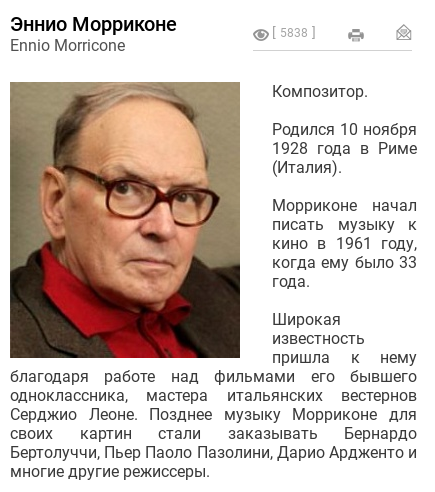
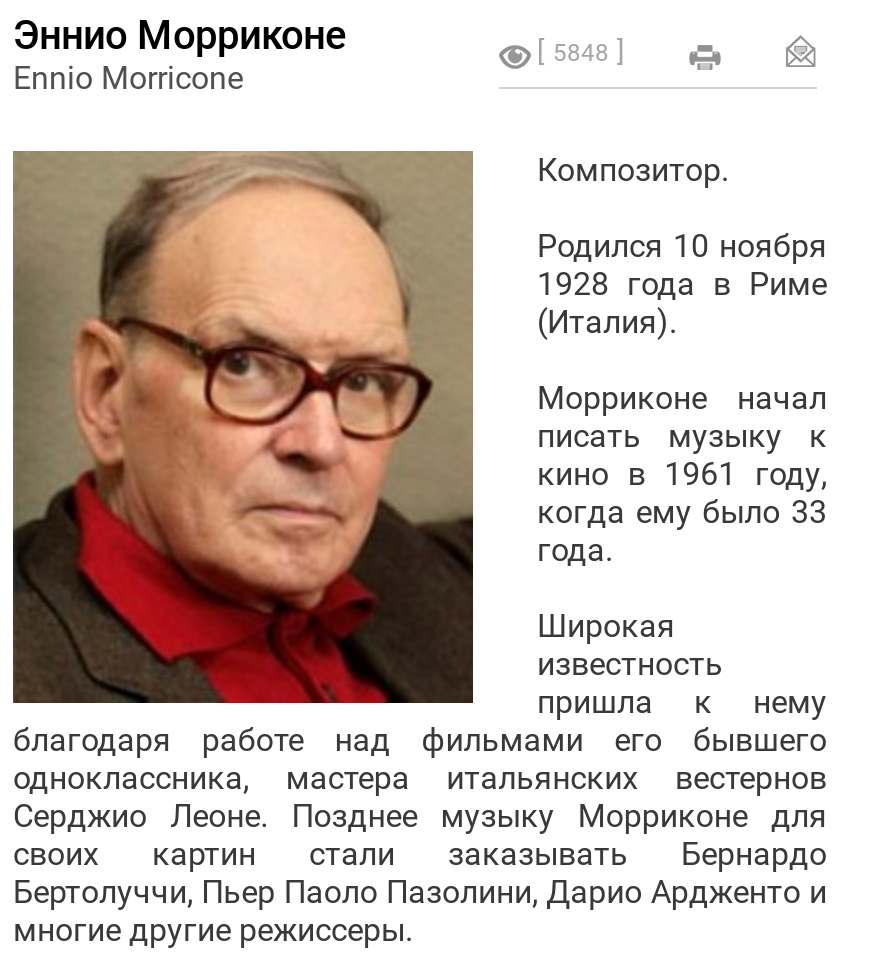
[280,26,308,40] 5838 -> [553,39,609,67] 5848

